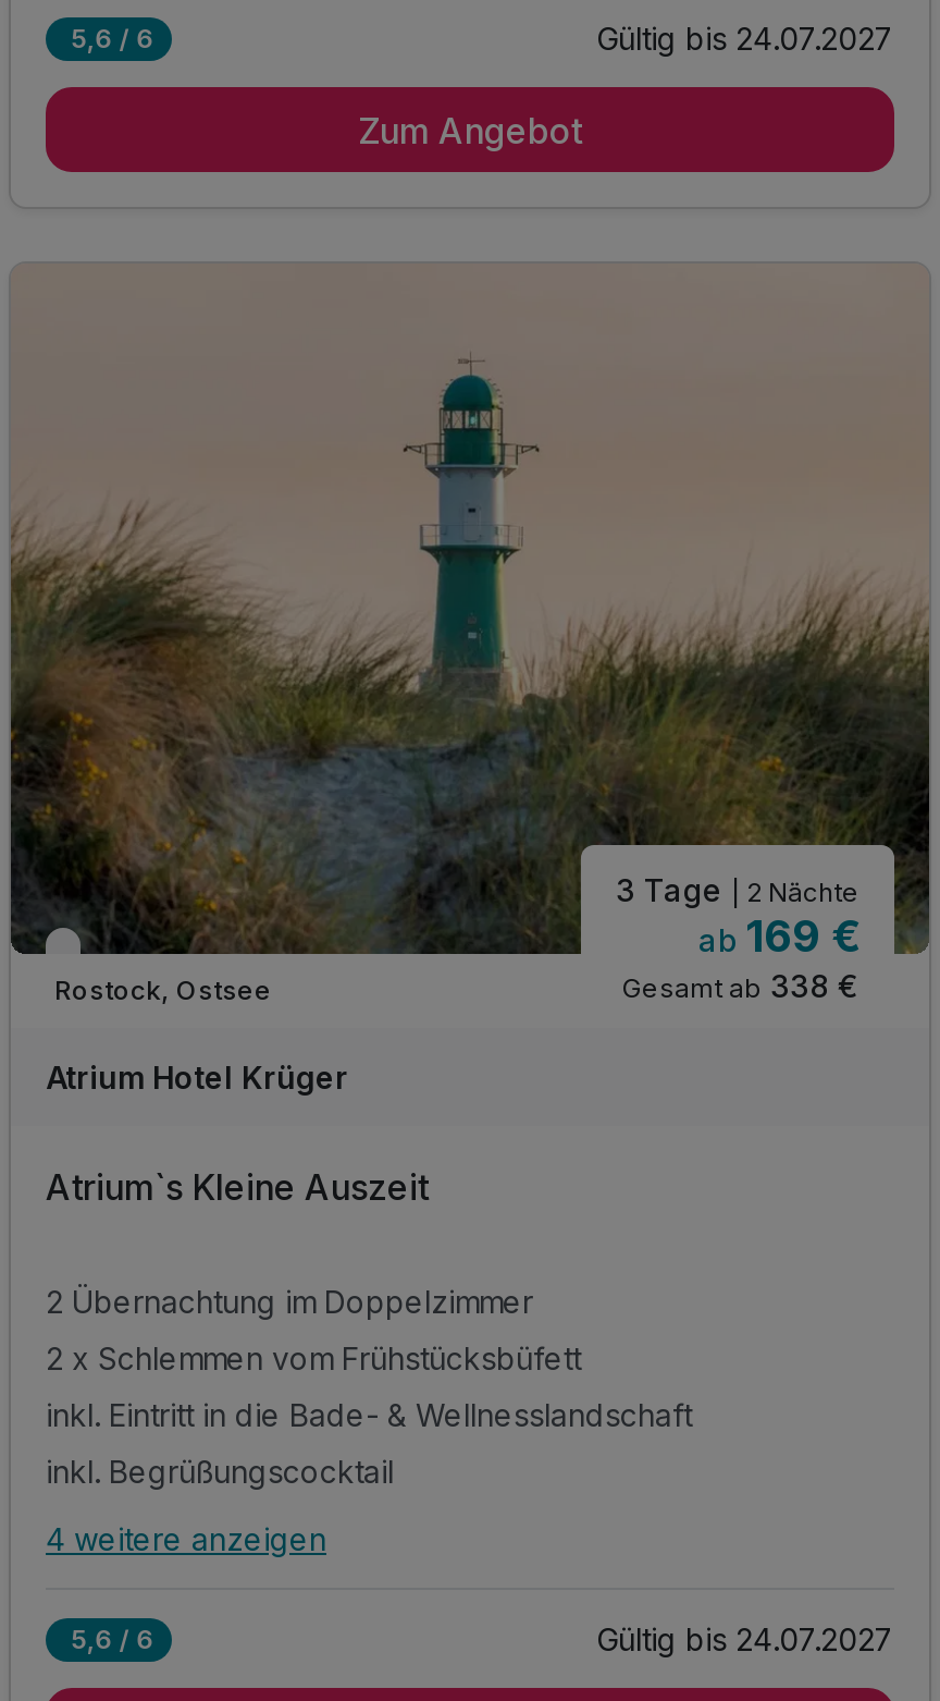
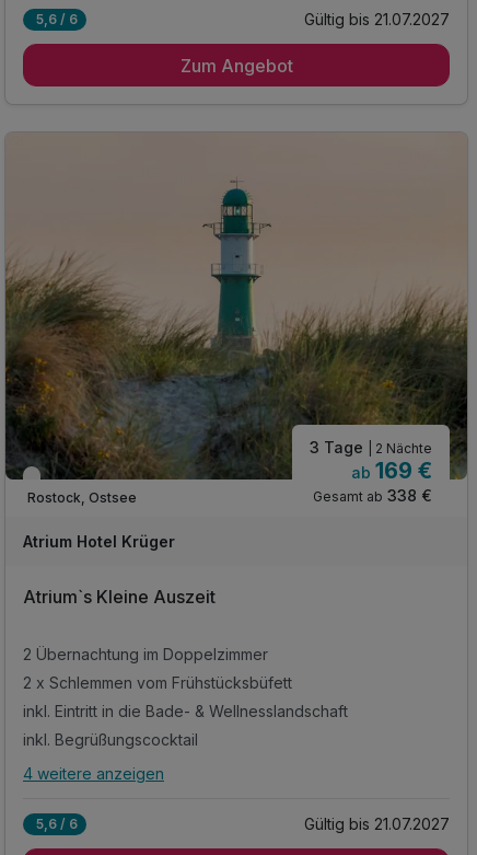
[596,20,894,57] Gültig bis 24.07.2027 -> [304,10,450,29] Gültig bis 21.07.2027
[596,1621,894,1658] Gültig bis 24.07.2027 -> [304,815,450,833] Gültig bis 21.07.2027

